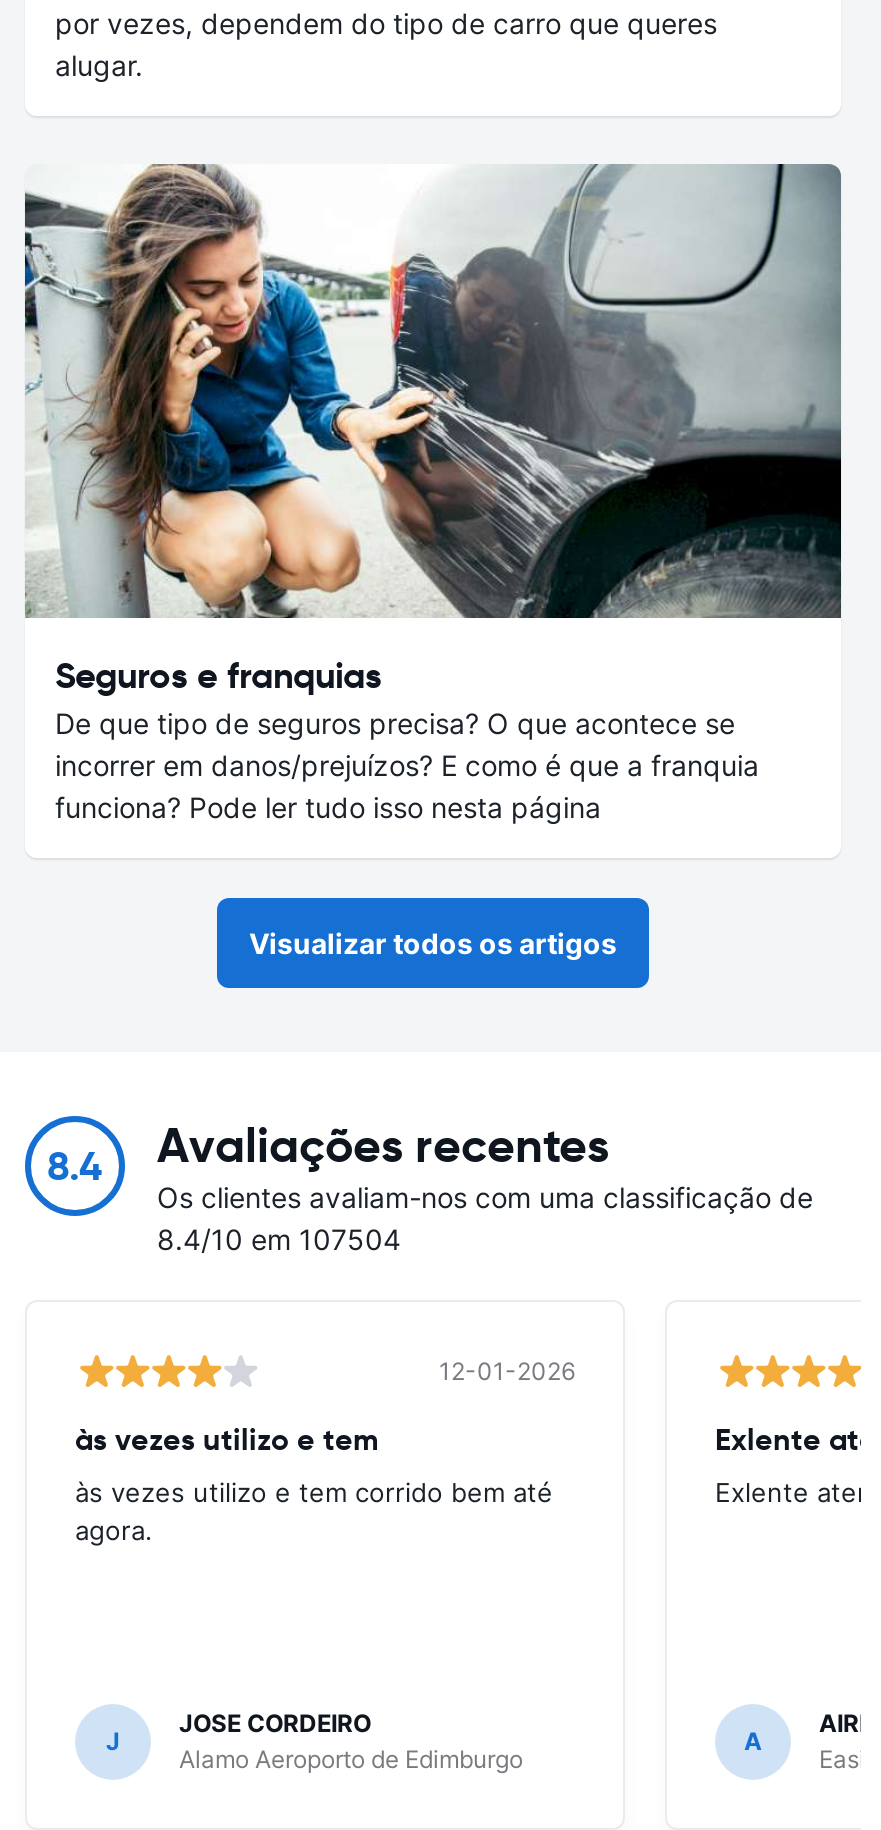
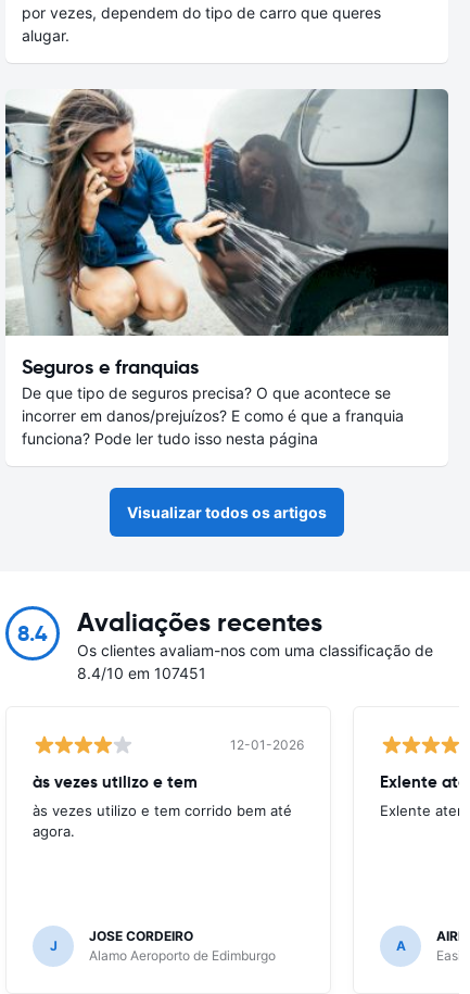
[157,1222,401,1256] 8.4/10 em 107504 -> [77,664,206,682] 8.4/10 em 107451

